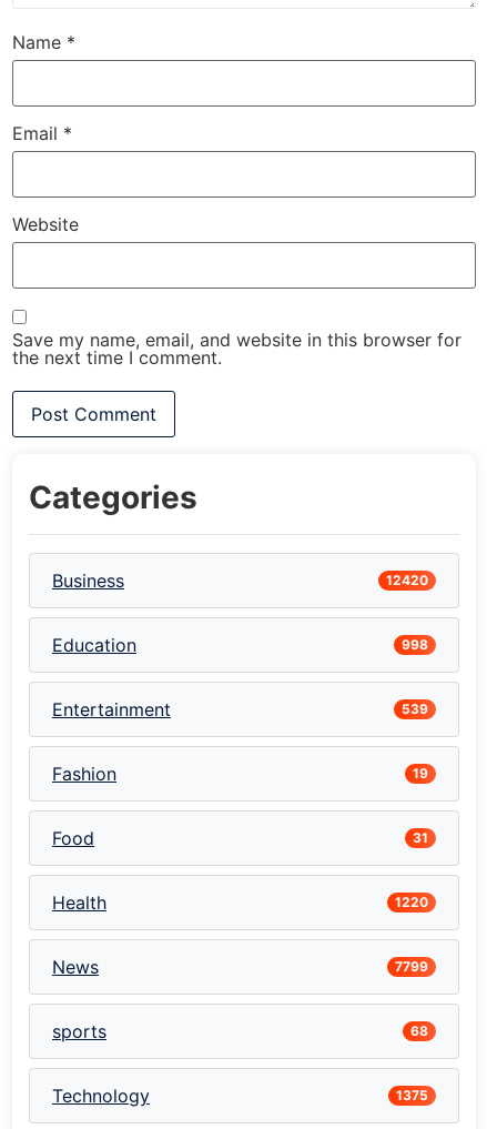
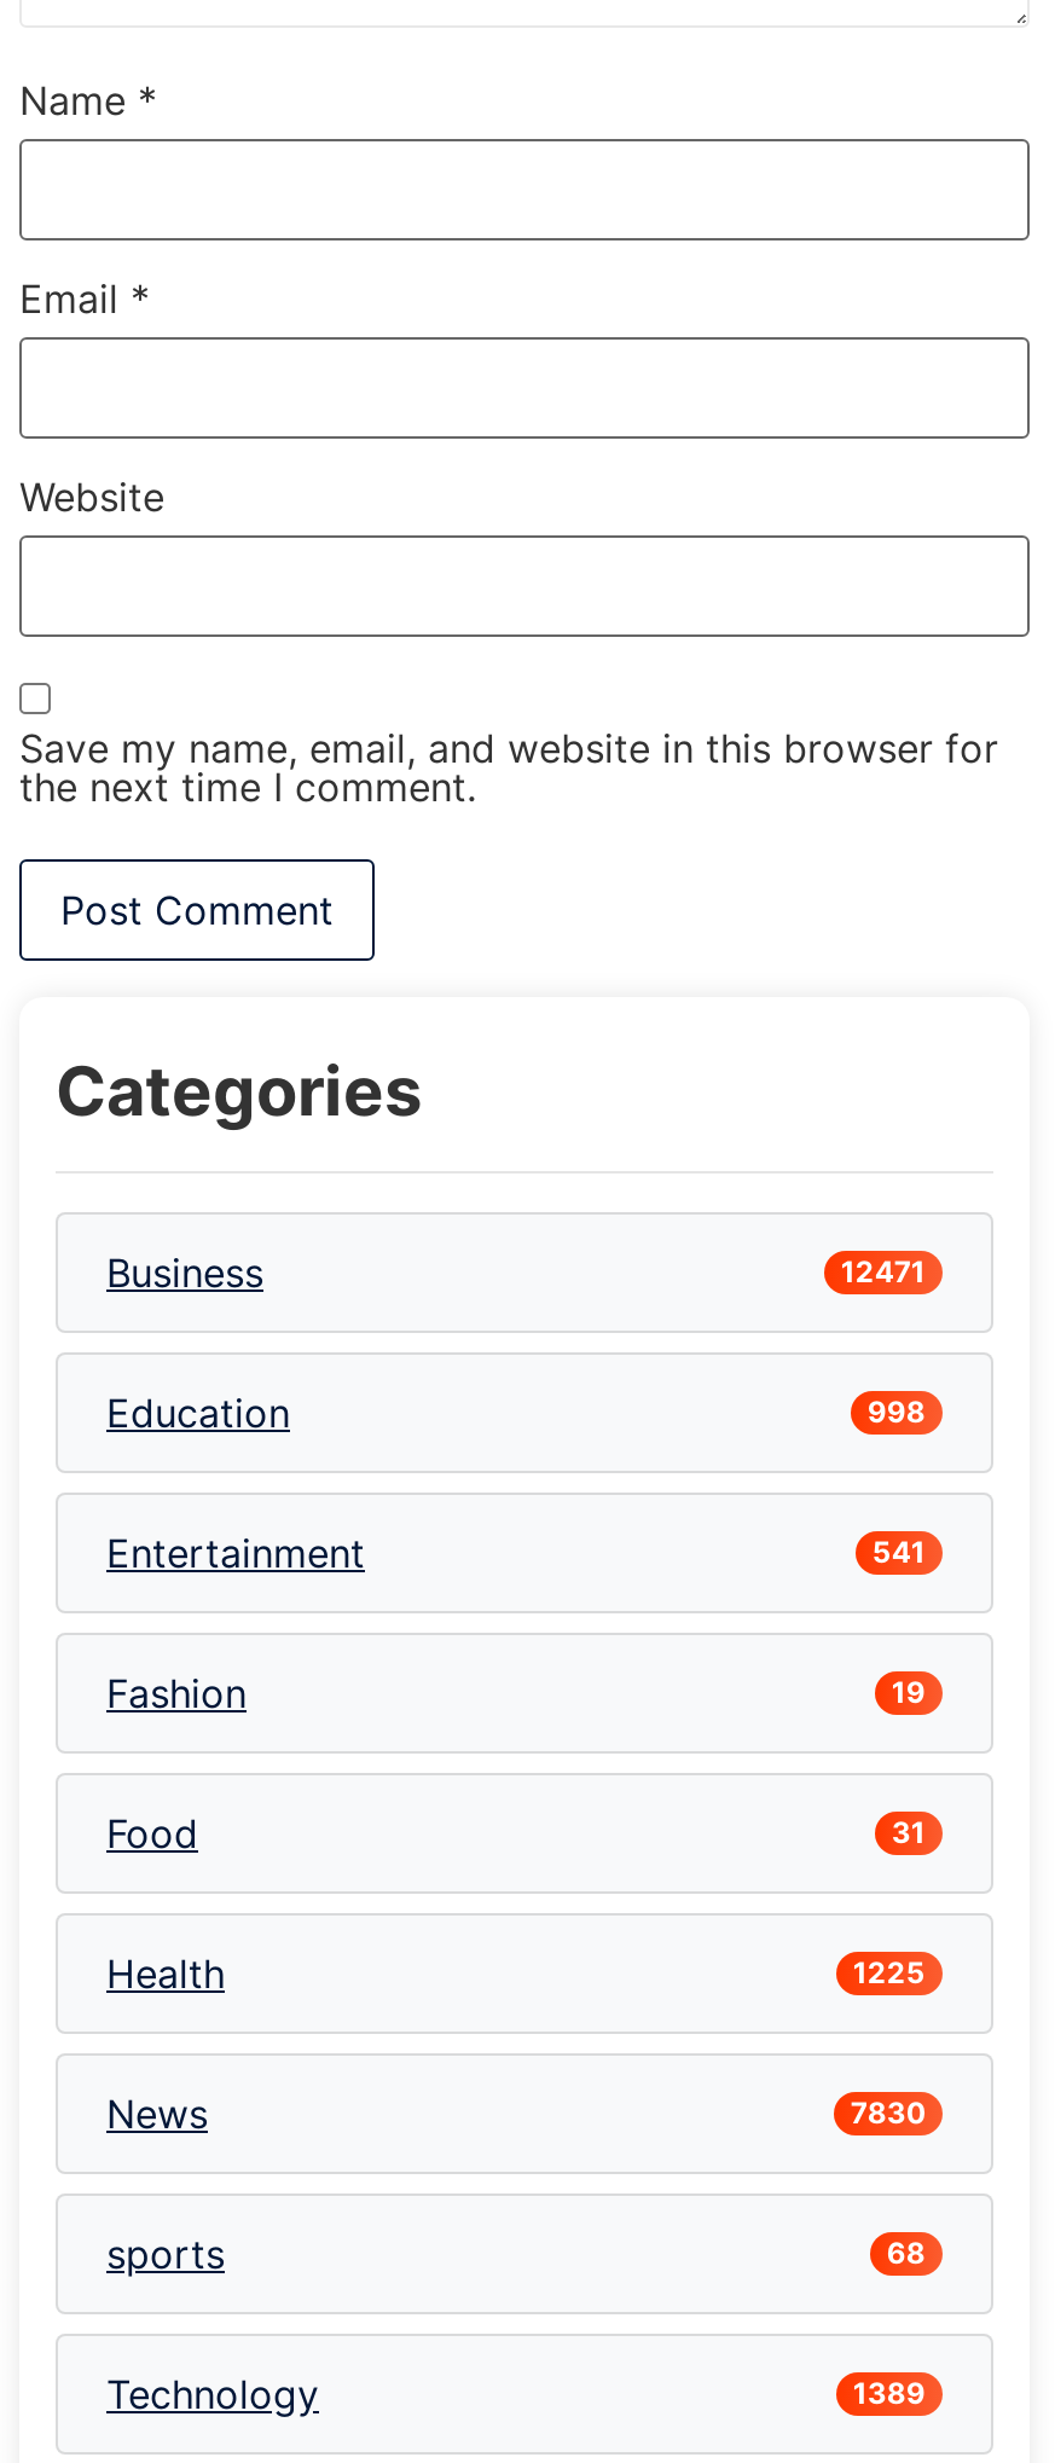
[386,572,428,588] 12420 -> [841,1253,925,1289] 12471
[401,700,428,717] 539 -> [872,1533,925,1570] 541
[395,894,428,910] 1220 -> [853,1954,925,1990] 1225
[395,958,428,975] 7799 -> [850,2094,925,2130] 7830
[396,1087,428,1103] 1375 -> [853,2375,925,2411] 1389

